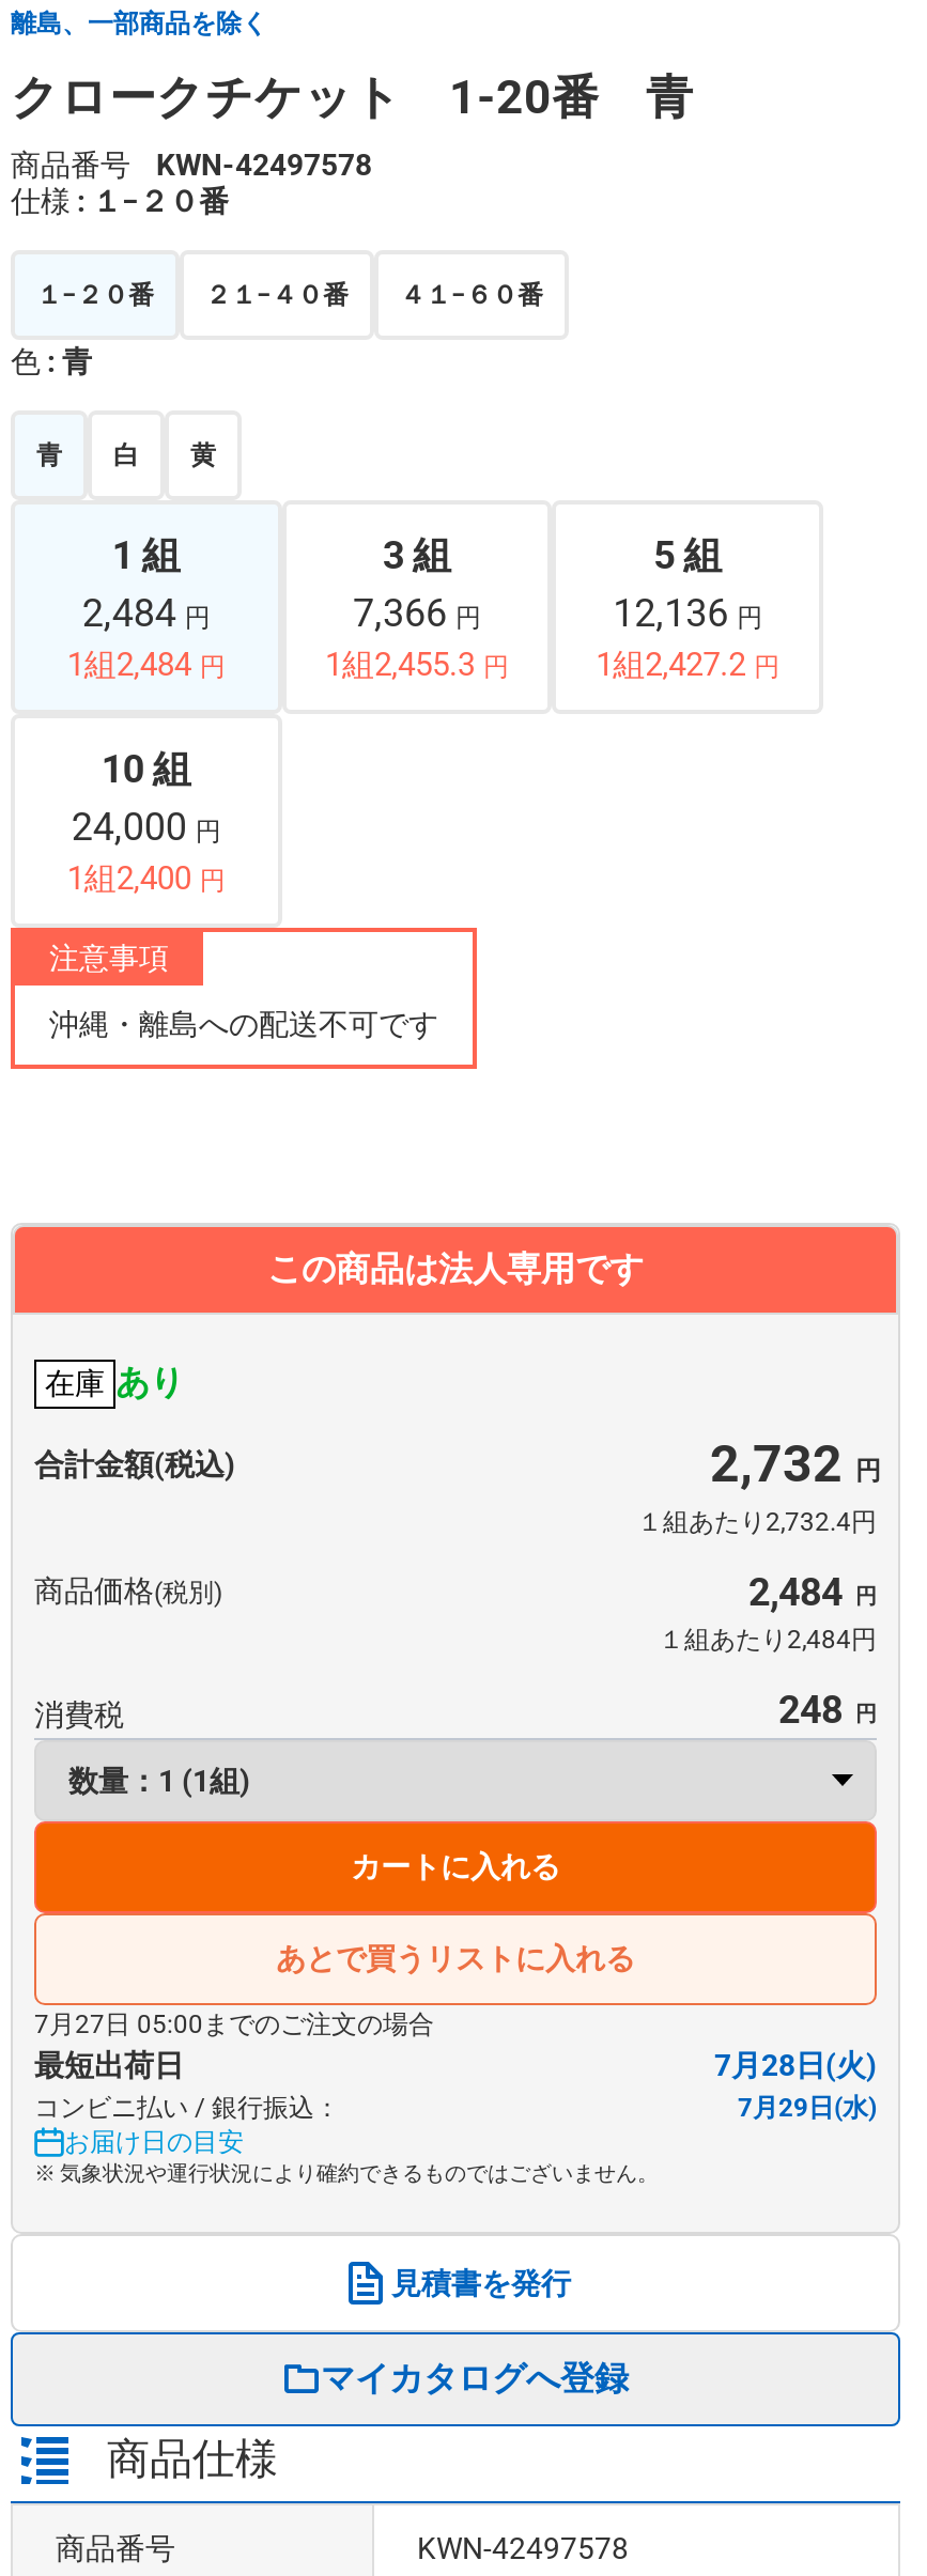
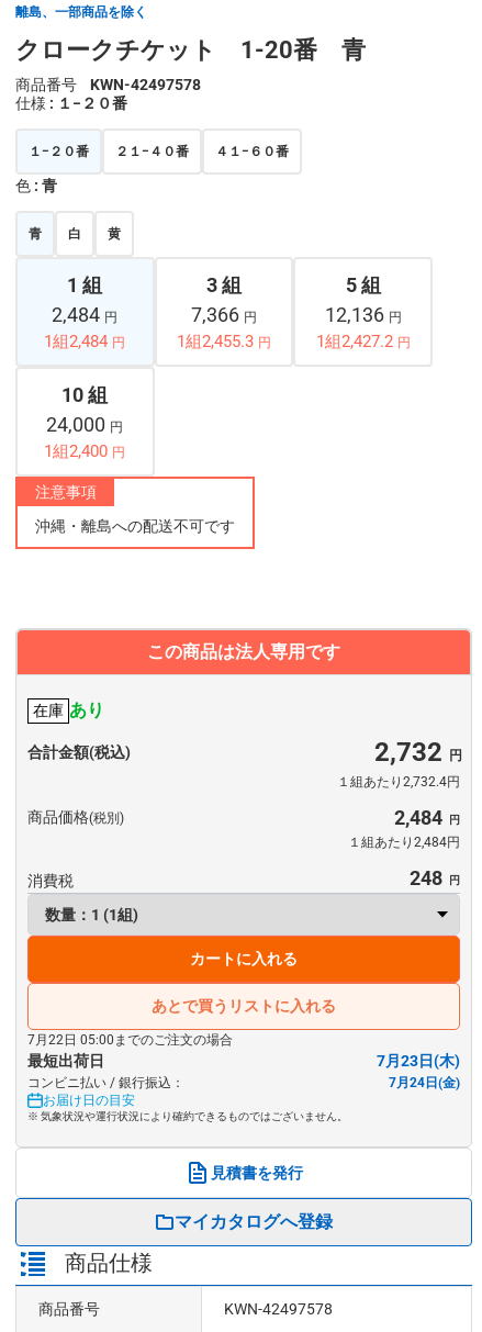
[34,2009,434,2039] 7月27日 05:00までのご注文の場合 -> [27,1032,233,1048] 7月22日 05:00までのご注文の場合
[714,2048,877,2082] 7月28日(火) -> [377,1052,460,1070] 7月23日(木)
[738,2093,877,2123] 7月29日(水) -> [389,1075,460,1090] 7月24日(金)

